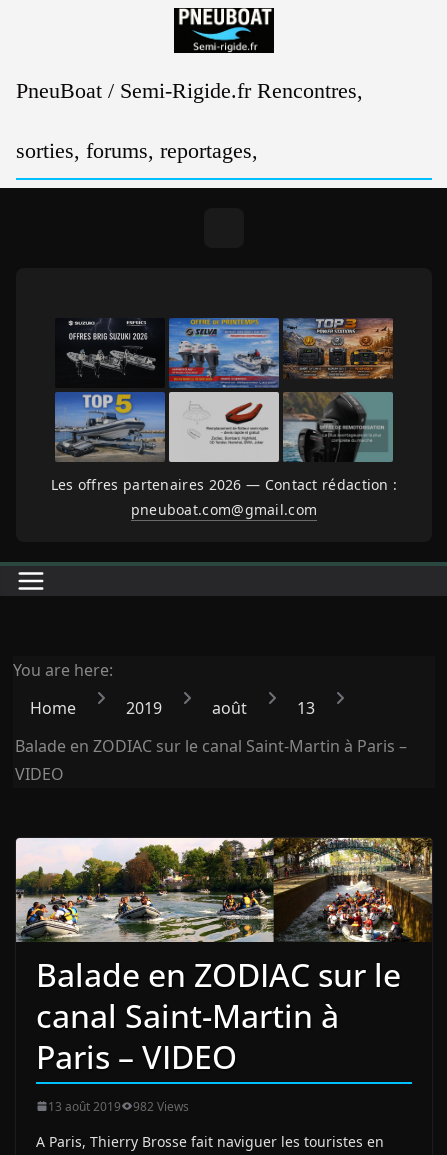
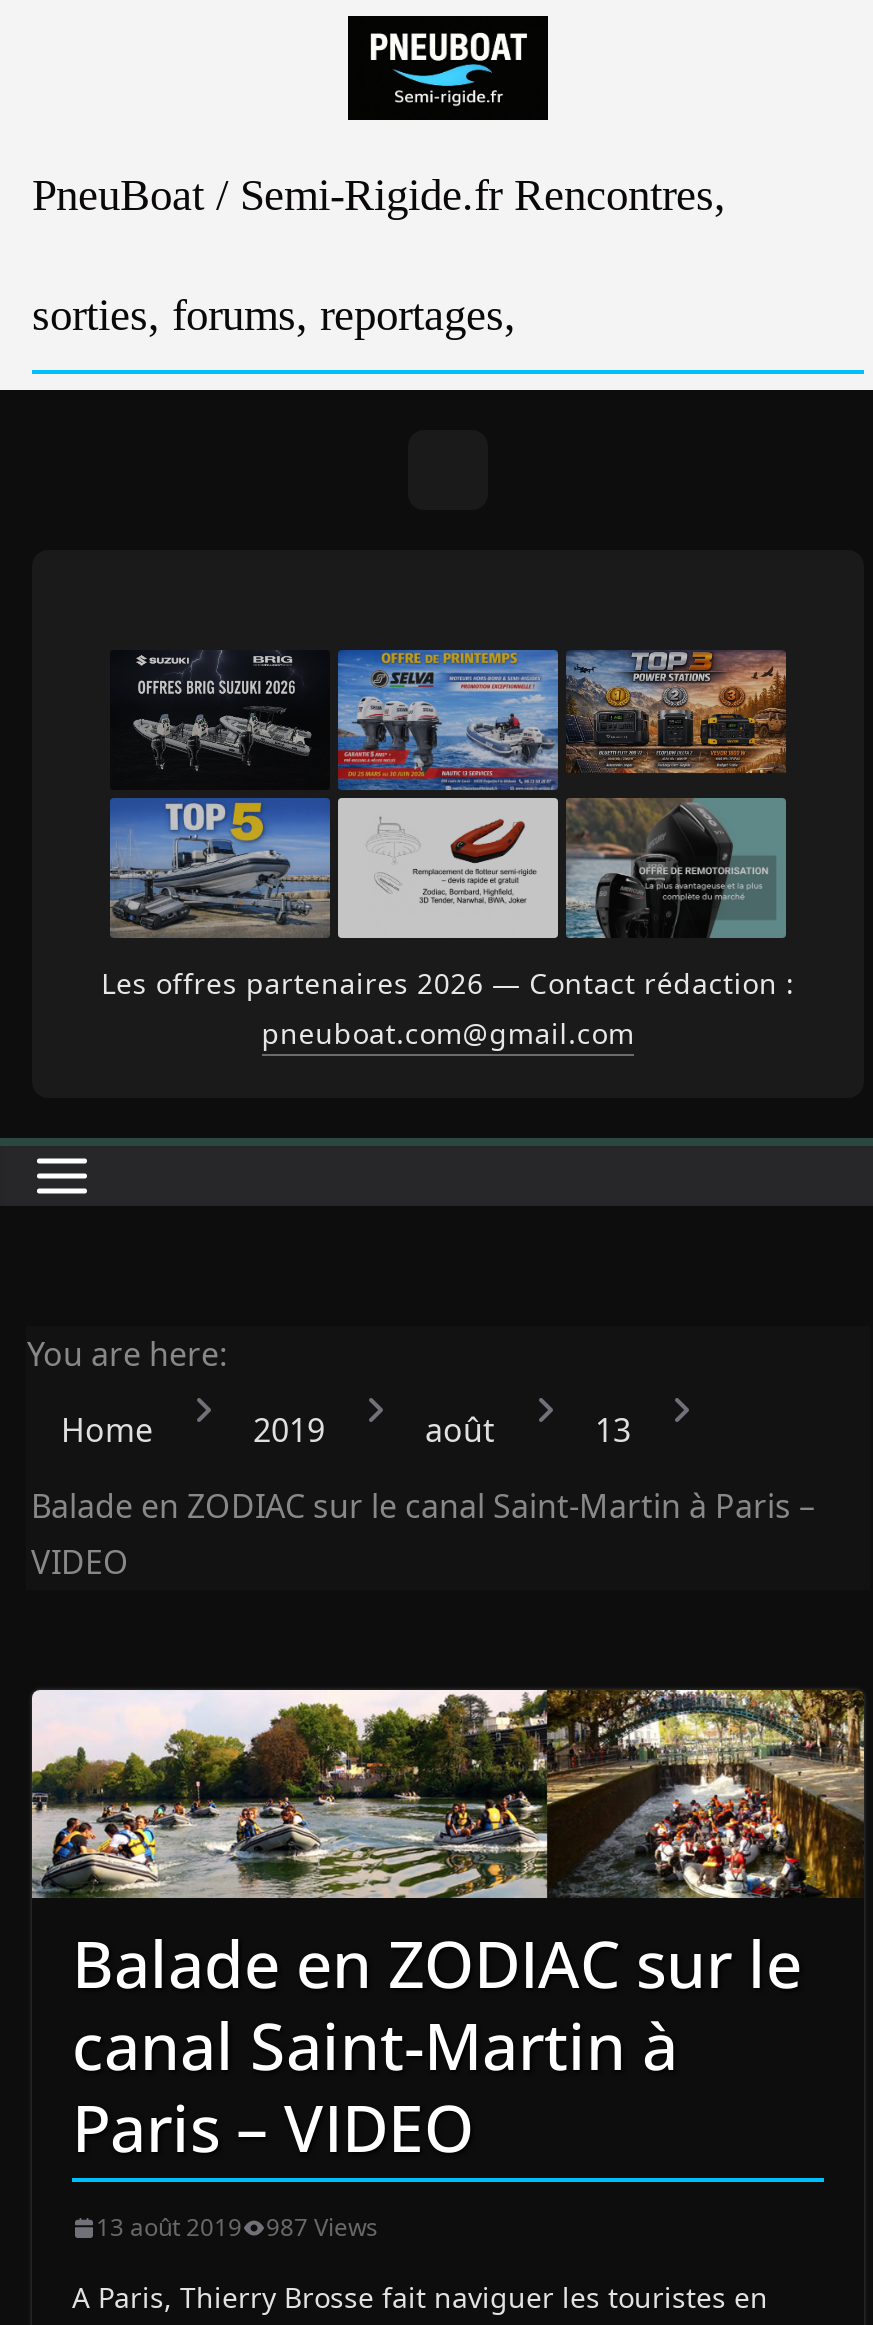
[178,7,272,53] [image] -> [358,16,544,118] [image]
[48,1098,189,1115] 13 août 2019 982 Views -> [96,2210,378,2244] 13 août 2019 987 Views

